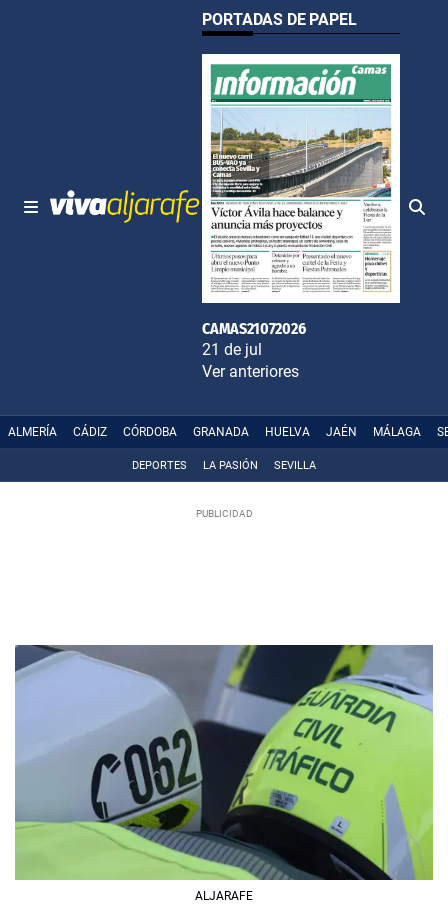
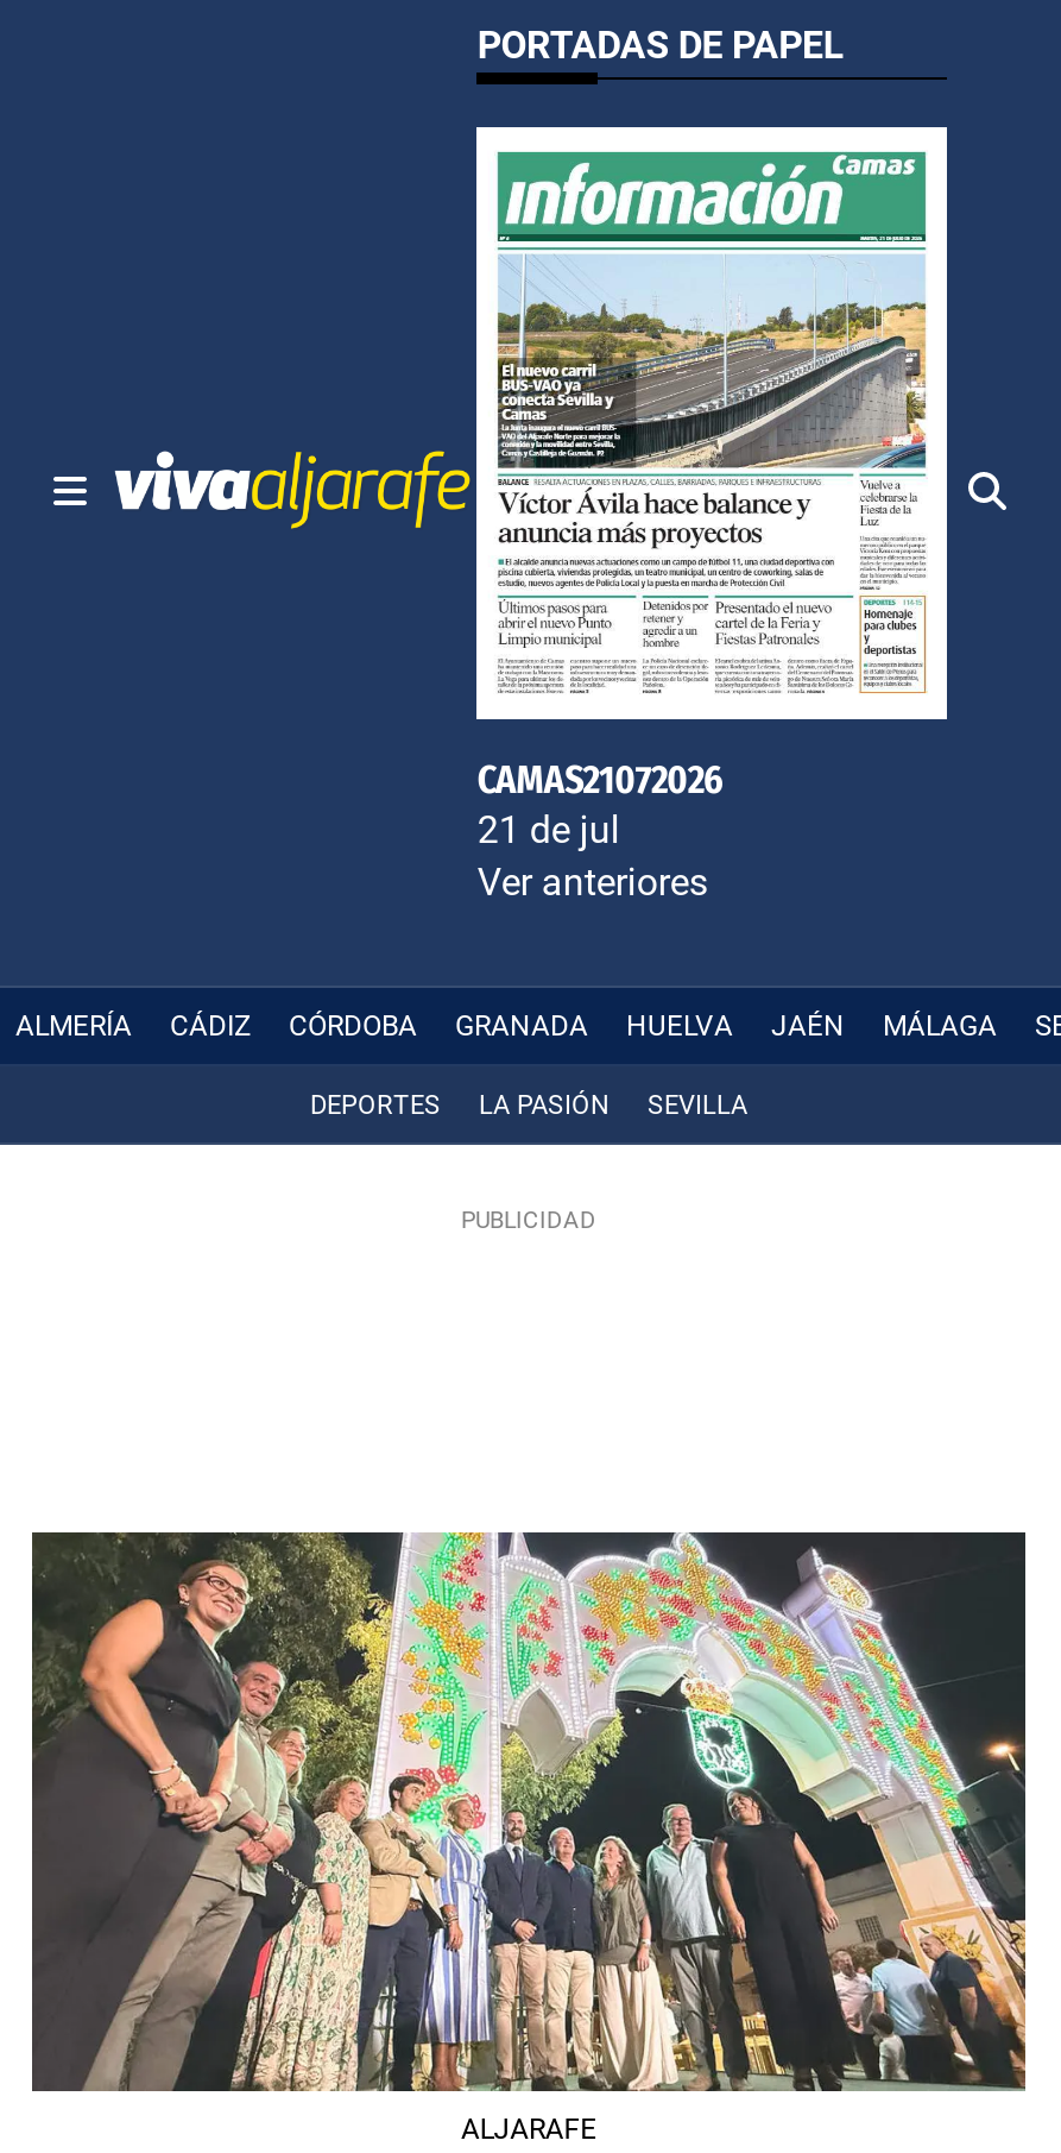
[14,644,434,881] [image] -> [30,1530,1028,2094] [image]

